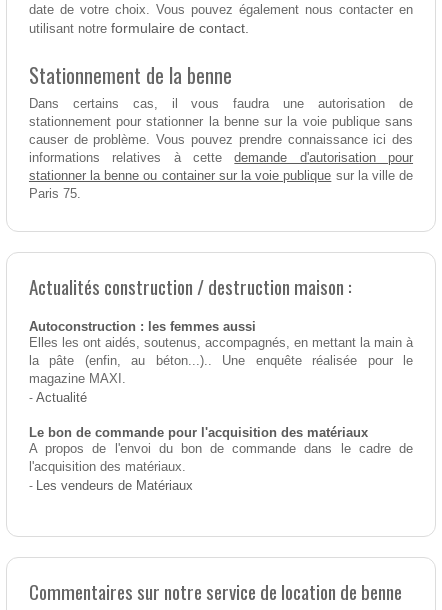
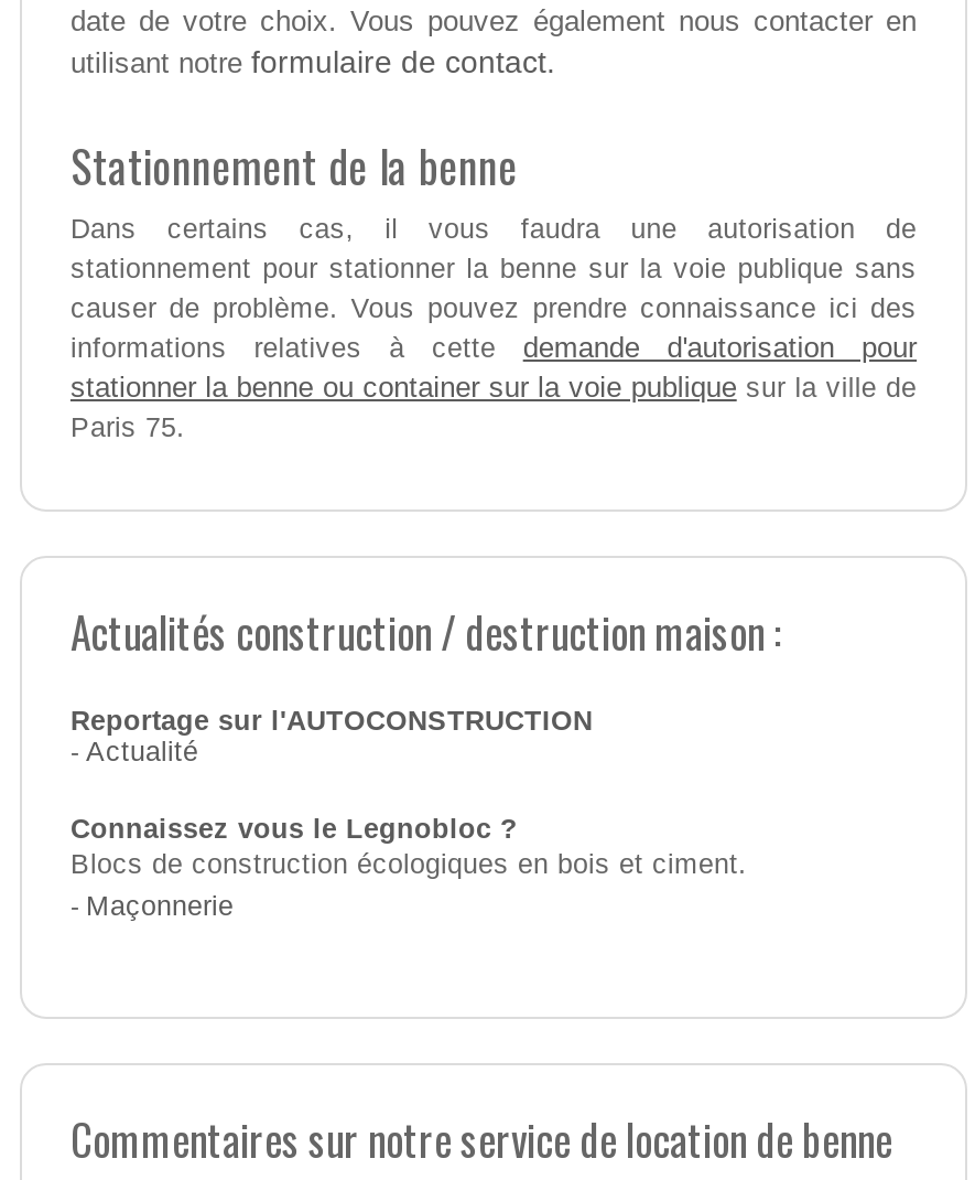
[29,320,413,386] Autoconstruction : les femmes aussi | Elles les ont aidés, soutenus, accompagnés, en mettant la main à | la pâte (enfin, au béton...).. Une enquête réalisée pour le | magazine MAXI. -> [71,707,593,738] Reportage sur l'AUTOCONSTRUCTION
[29,426,413,493] Le bon de commande pour l'acquisition des matériaux | A propos de l'envoi du bon de commande dans le cadre de | l'acquisition des matériaux. | - Les vendeurs de Matériaux -> [71,815,747,923] Connaissez vous le Legnobloc ? | Blocs de construction écologiques en bois et ciment. | - Maçonnerie

